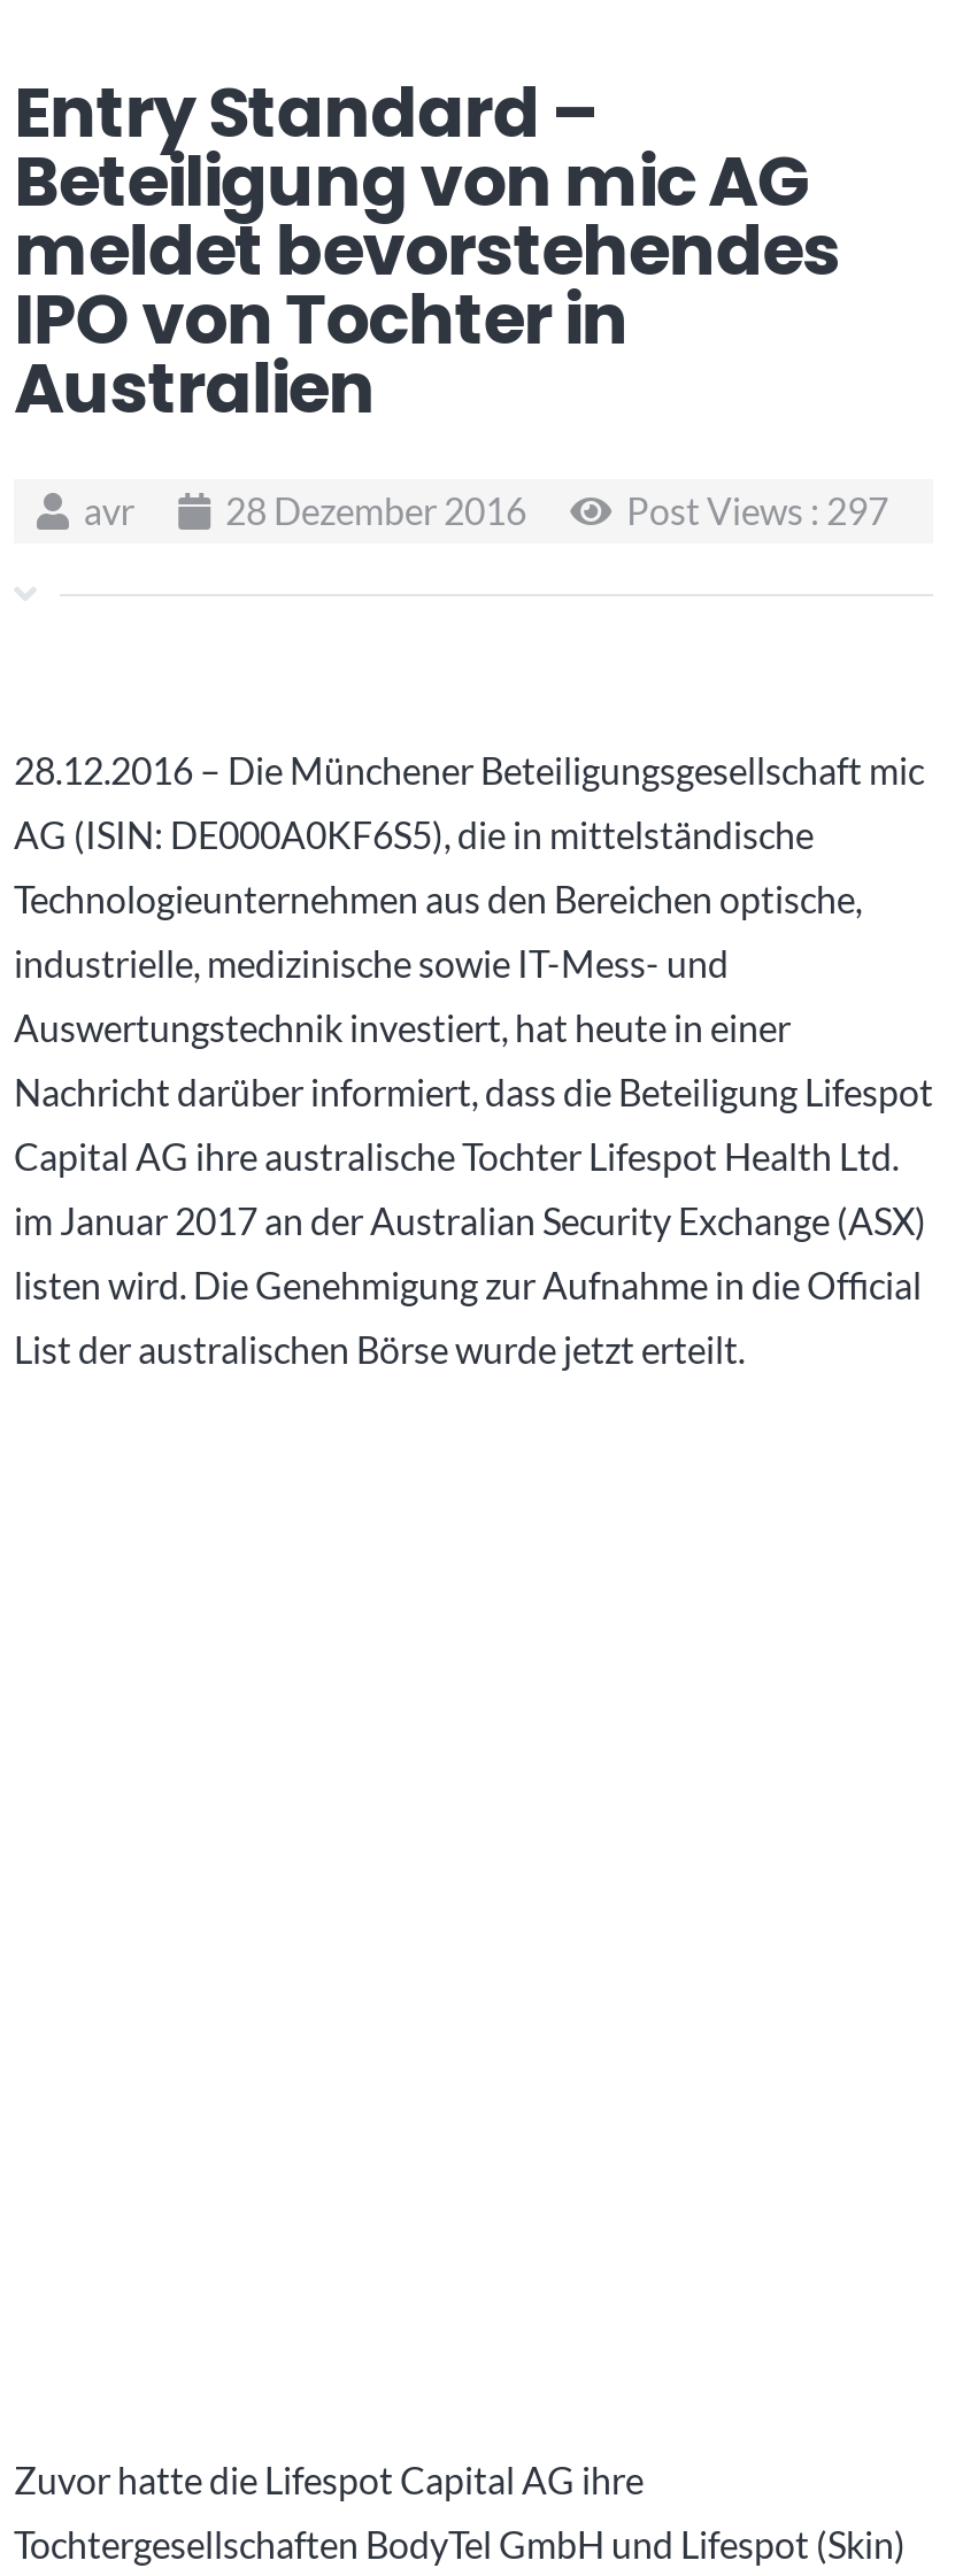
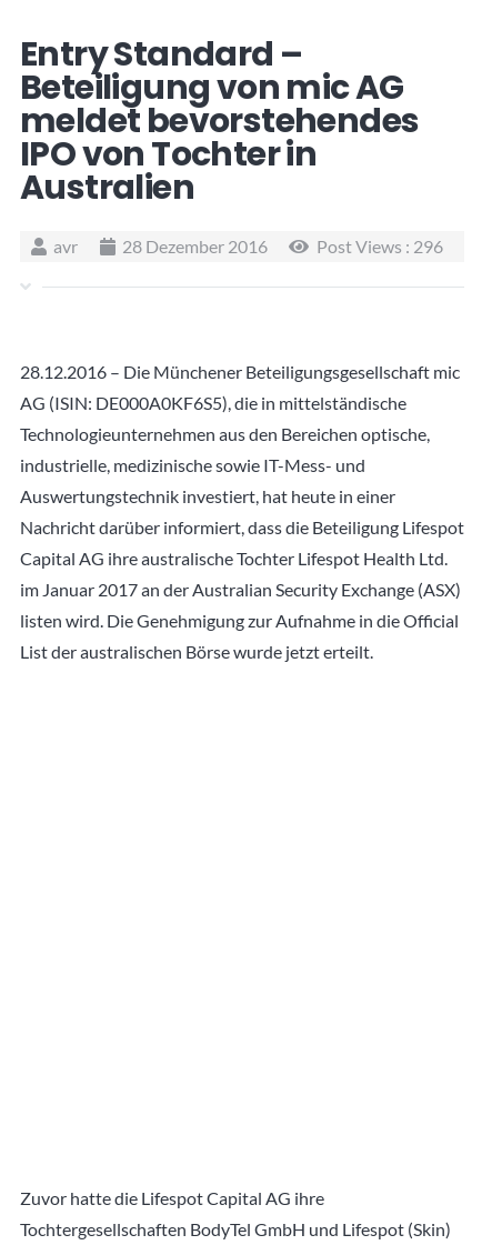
[626,488,888,532] Post Views : 297 -> [316,235,443,257] Post Views : 296

